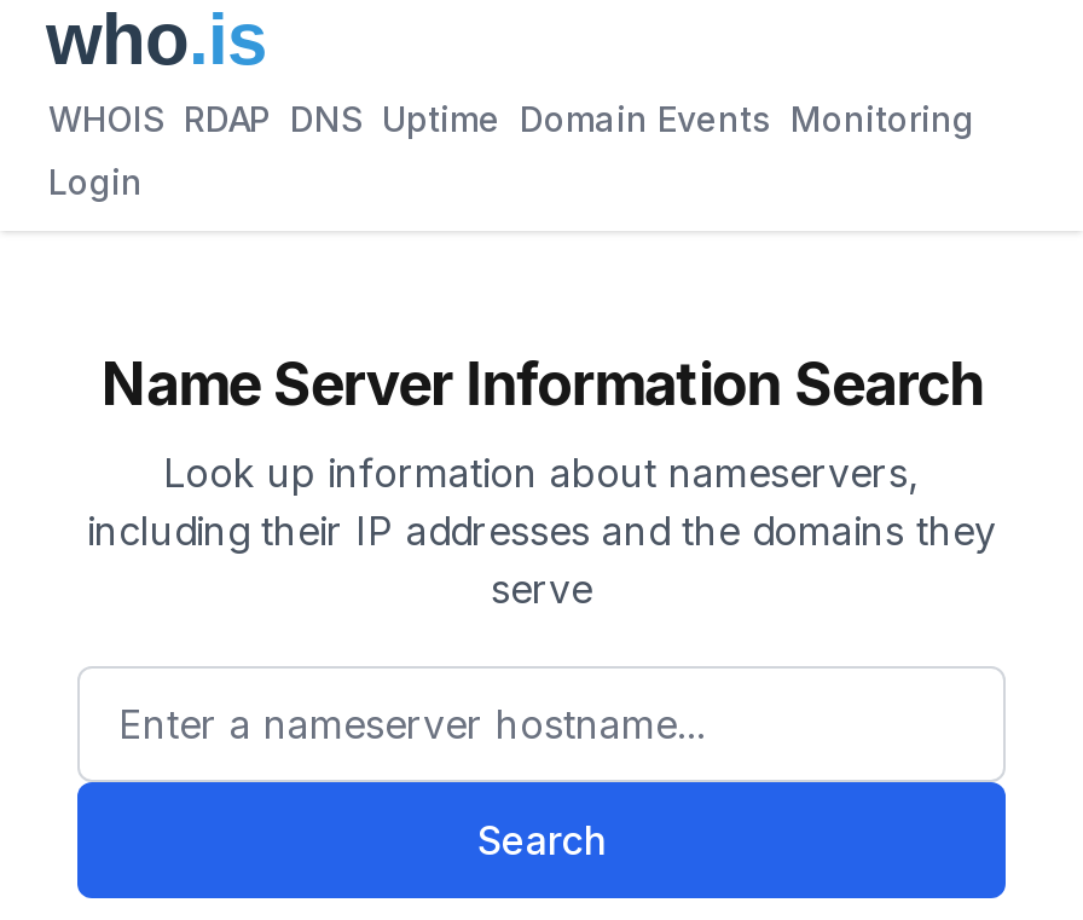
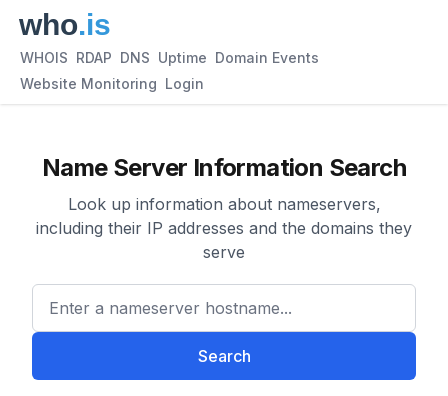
[48,98,974,139] WHOIS RDAP DNS Uptime Domain Events Monitoring -> [20,49,319,66] WHOIS RDAP DNS Uptime Domain Events
[48,161,143,202] Login -> [20,75,204,92] Website Monitoring Login

